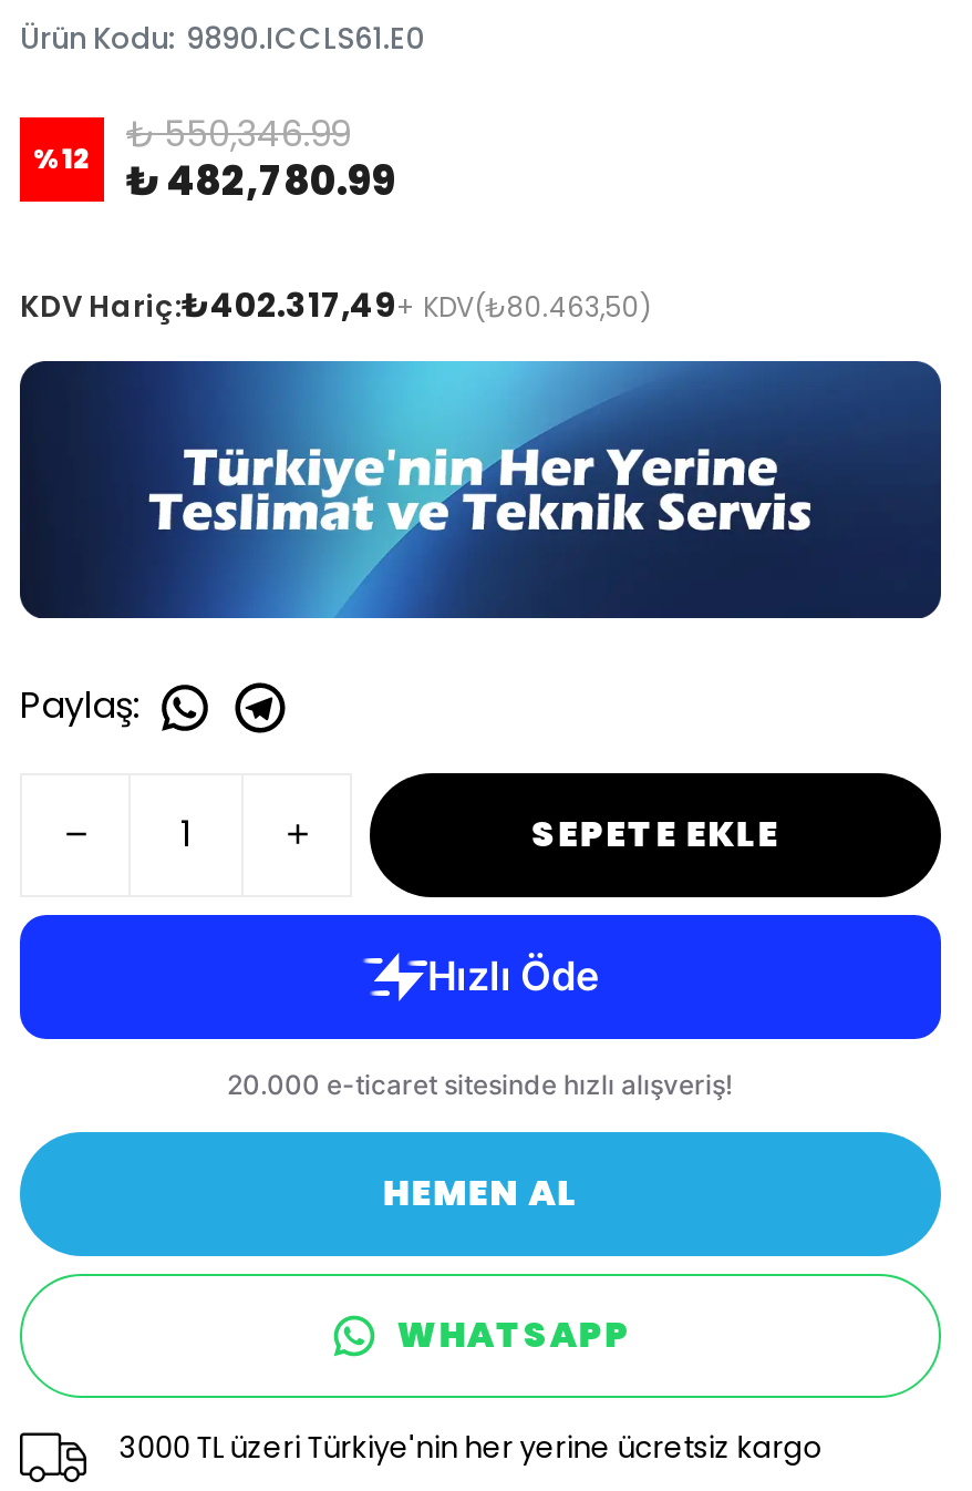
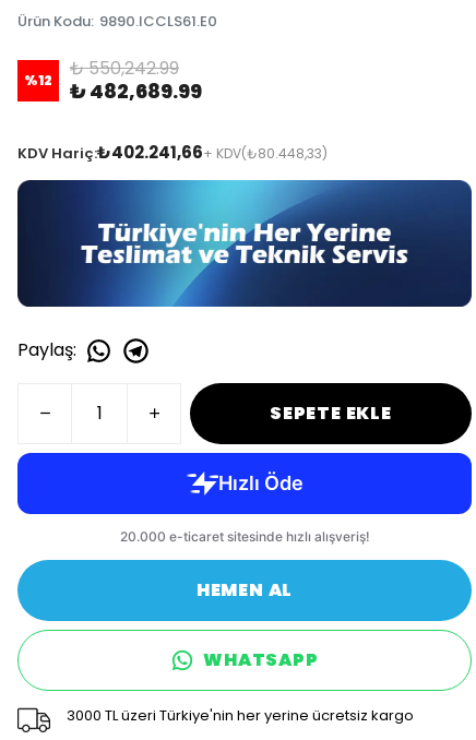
[126,108,350,159] ₺ 550,346.99 -> [70,56,179,81] ₺ 550,242.99
[126,153,396,208] ₺ 482,780.99 -> [70,77,202,105] ₺ 482,689.99
[20,281,651,328] KDV Hariç:₺402.317,49+ KDV(₺80.463,50) -> [17,141,328,164] KDV Hariç:₺402.241,66+ KDV(₺80.448,33)

